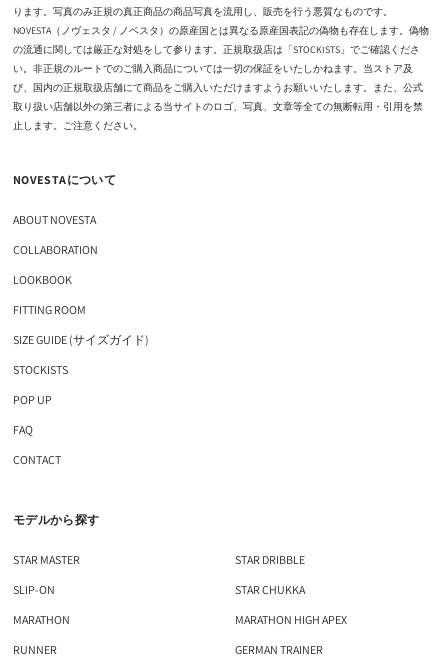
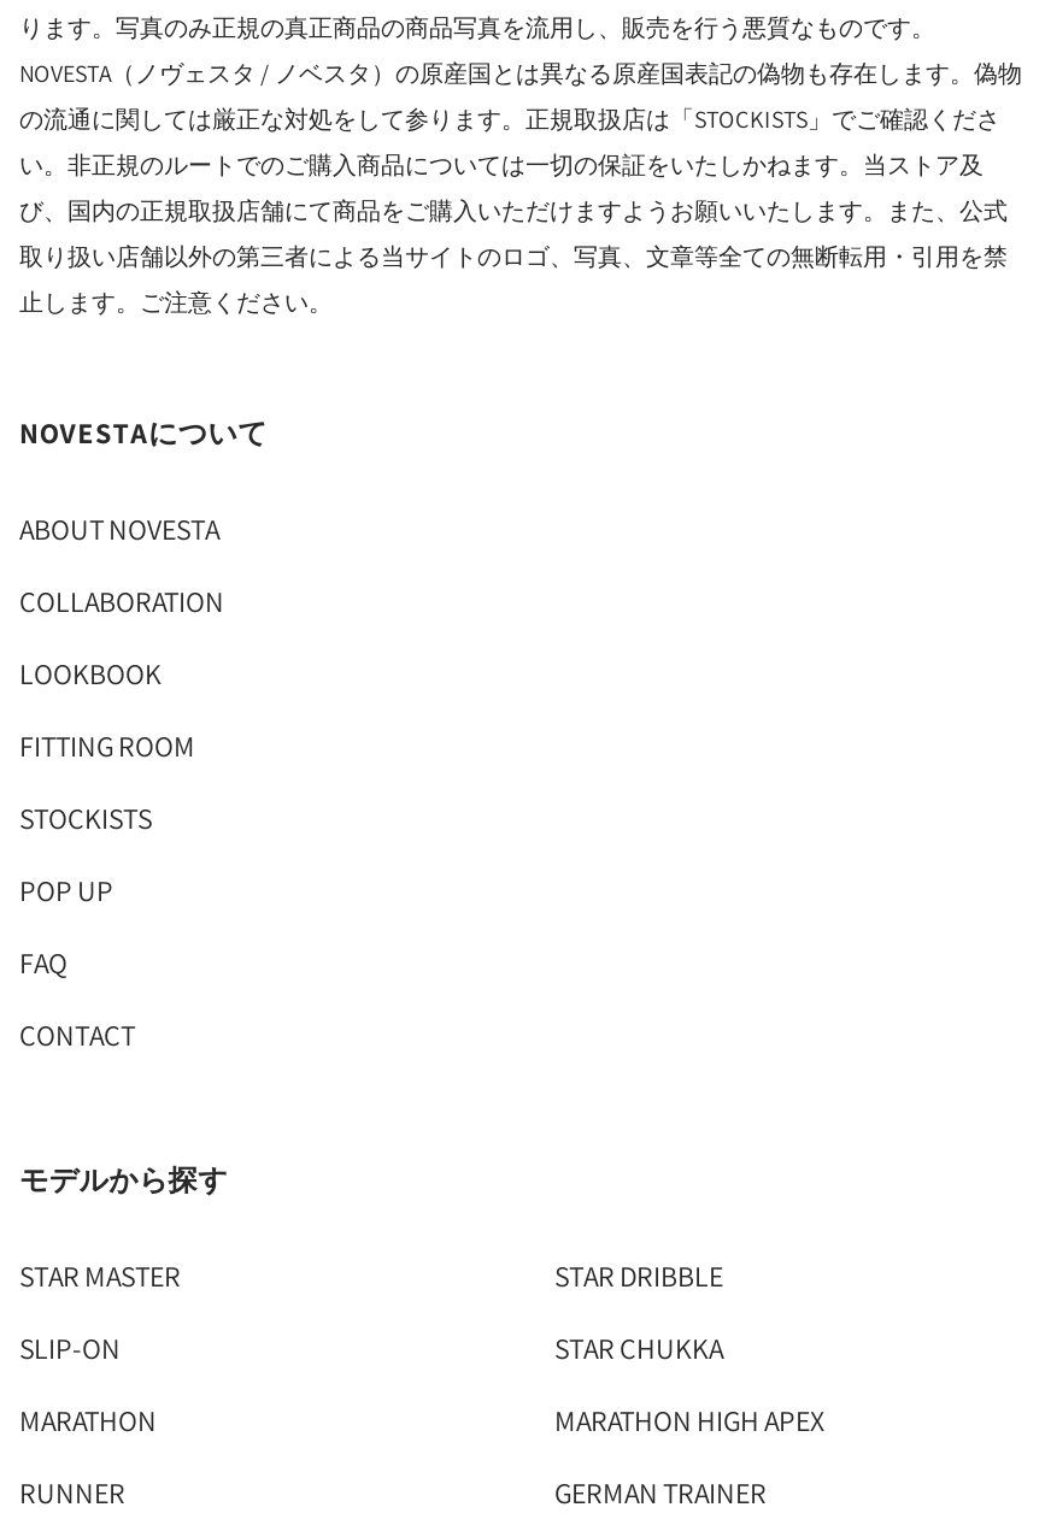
[13,332,149,347] SIZE GUIDE (サイズガイド) -> none

